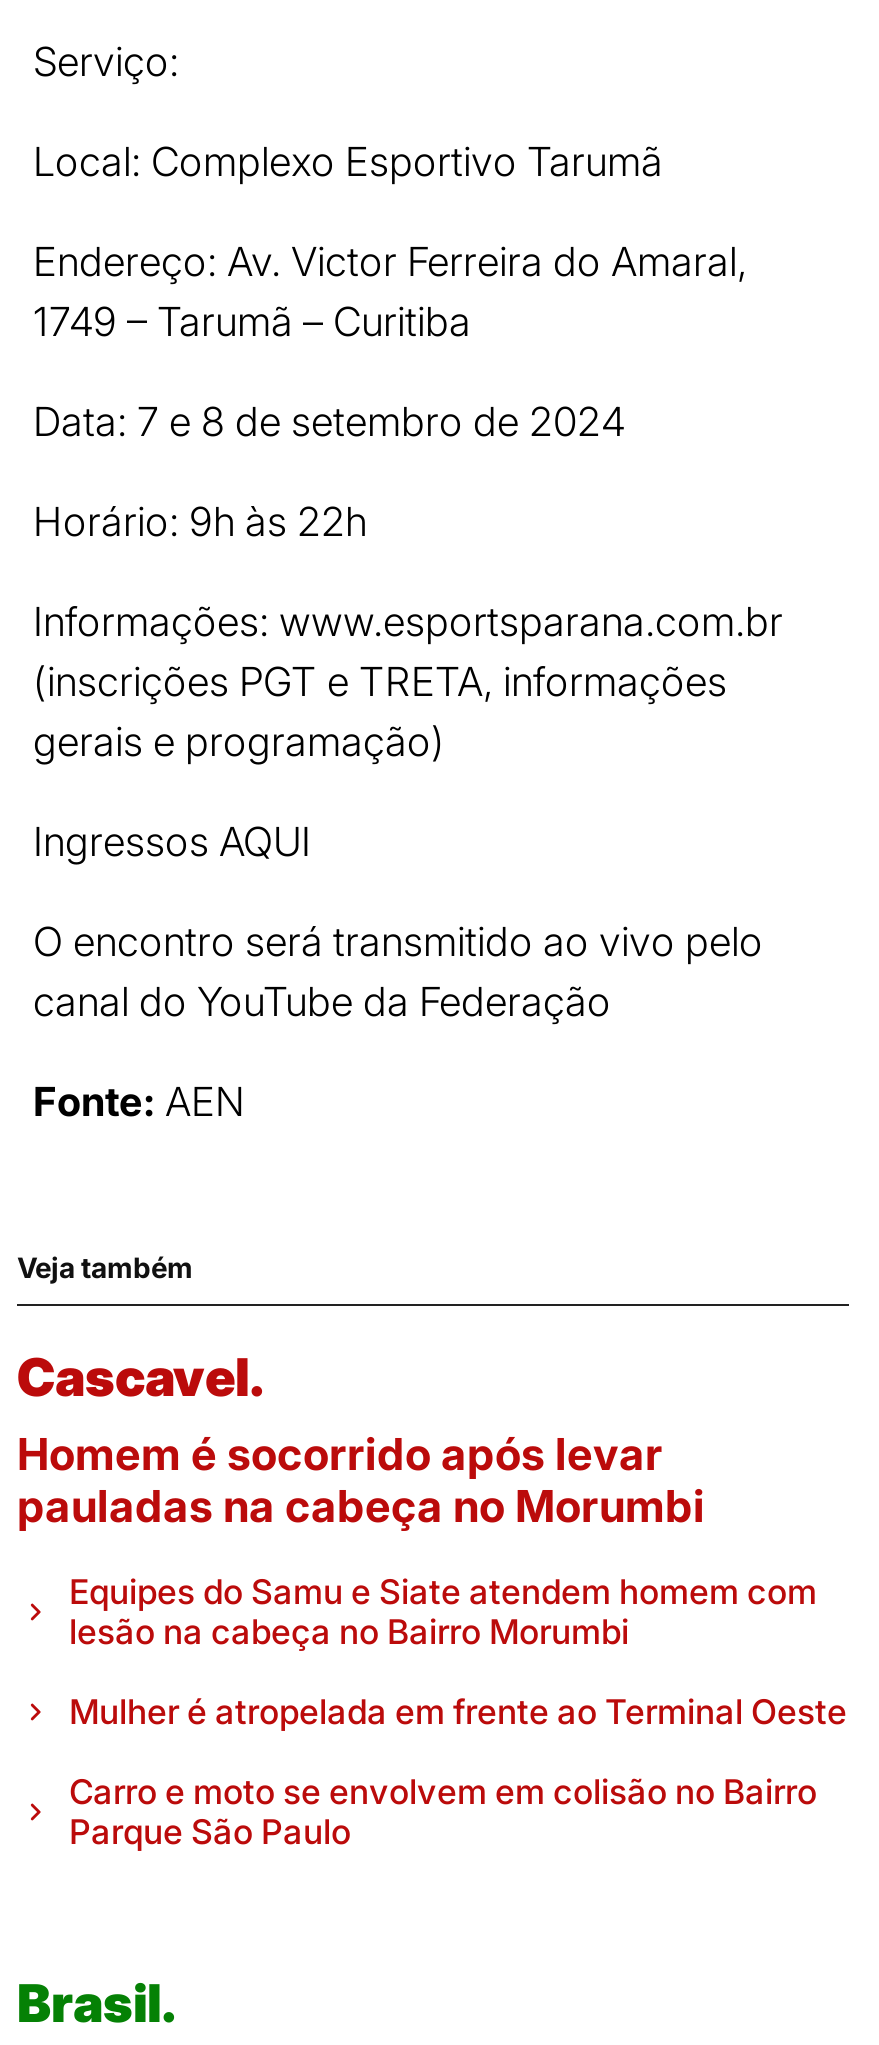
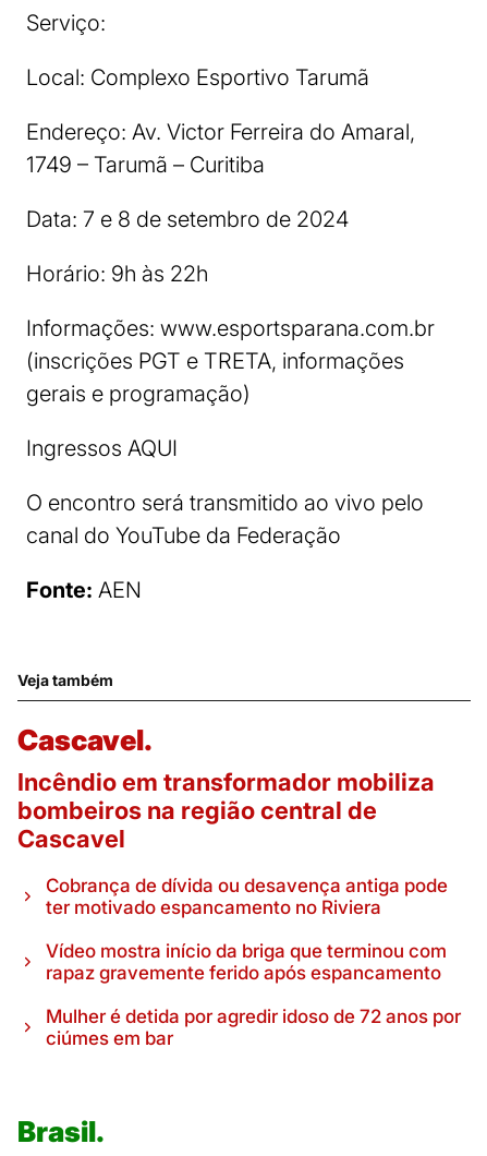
[17,1428,705,1532] Homem é socorrido após levar | pauladas na cabeça no Morumbi -> [17,768,435,853] Incêndio em transformador mobiliza | bombeiros na região central de | Cascavel
[69,1572,817,1652] Equipes do Samu e Siate atendem homem com | lesão na cabeça no Bairro Morumbi -> [46,875,448,918] Cobrança de dívida ou desavença antiga pode | ter motivado espancamento no Riviera
[69,1692,847,1732] Mulher é atropelada em frente ao Terminal Oeste -> [46,940,447,984] Vídeo mostra início da briga que terminou com | rapaz gravemente ferido após espancamento
[69,1772,817,1852] Carro e moto se envolvem em colisão no Bairro | Parque São Paulo -> [46,1006,461,1049] Mulher é detida por agredir idoso de 72 anos por | ciúmes em bar

